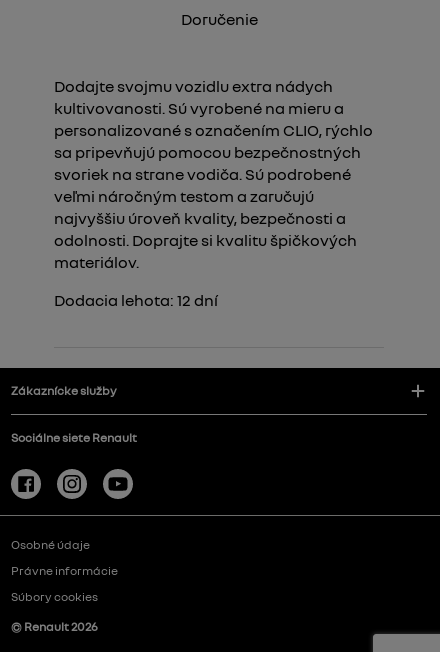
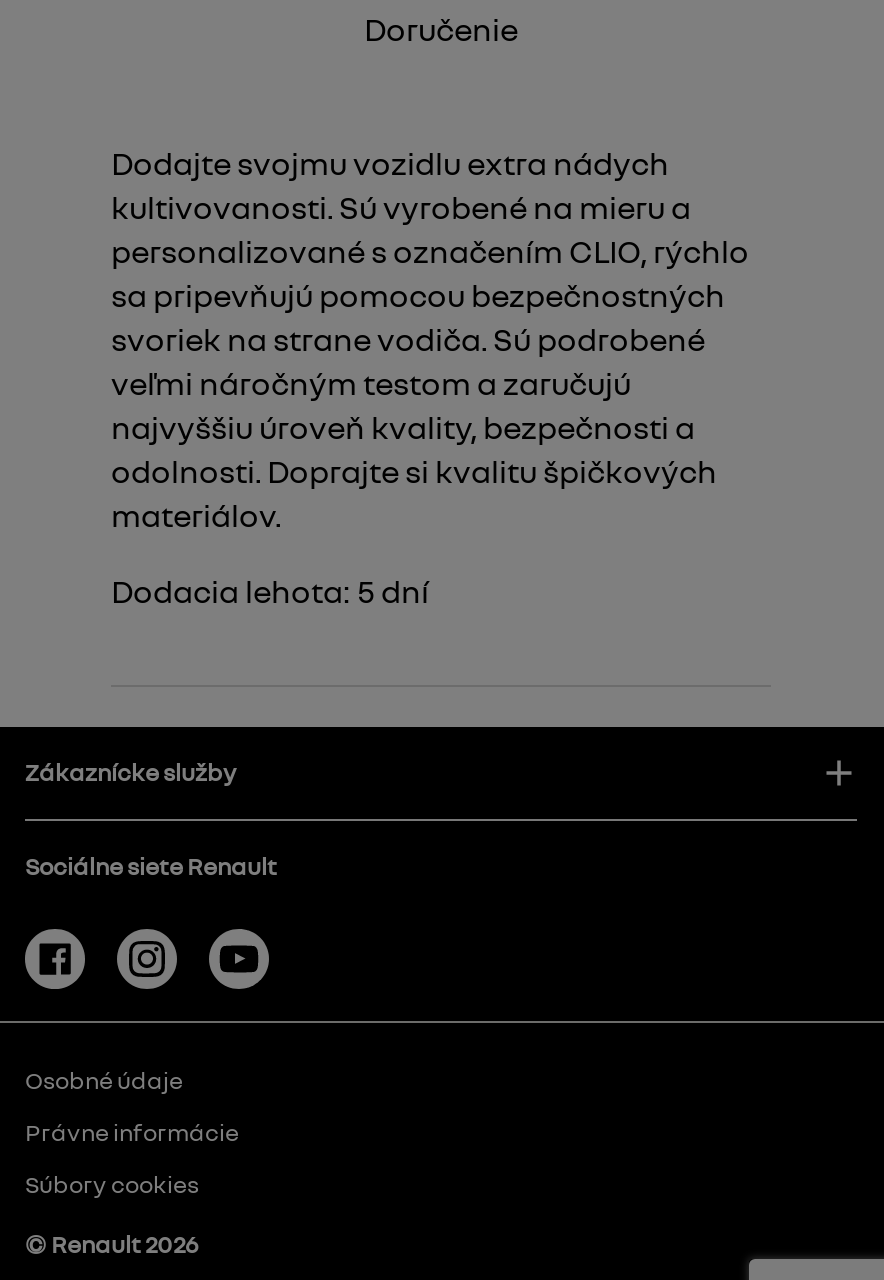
[54,290,218,310] Dodacia lehota: 12 dní -> [111,572,429,612] Dodacia lehota: 5 dní

